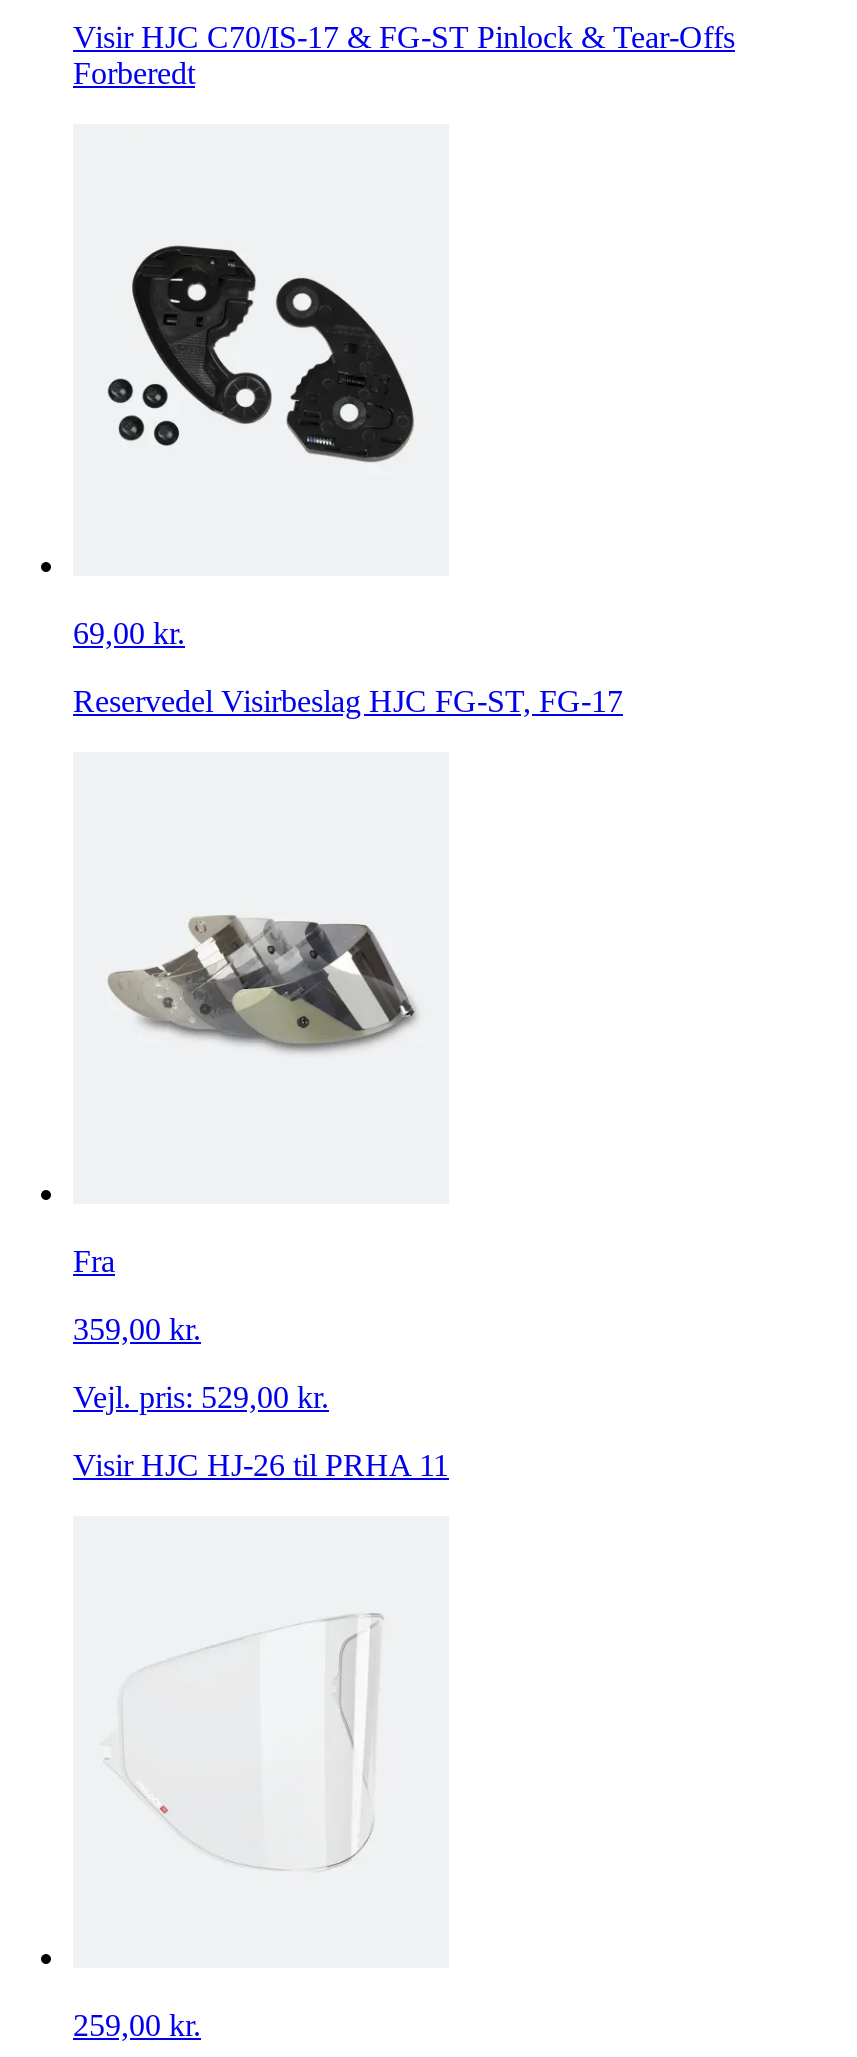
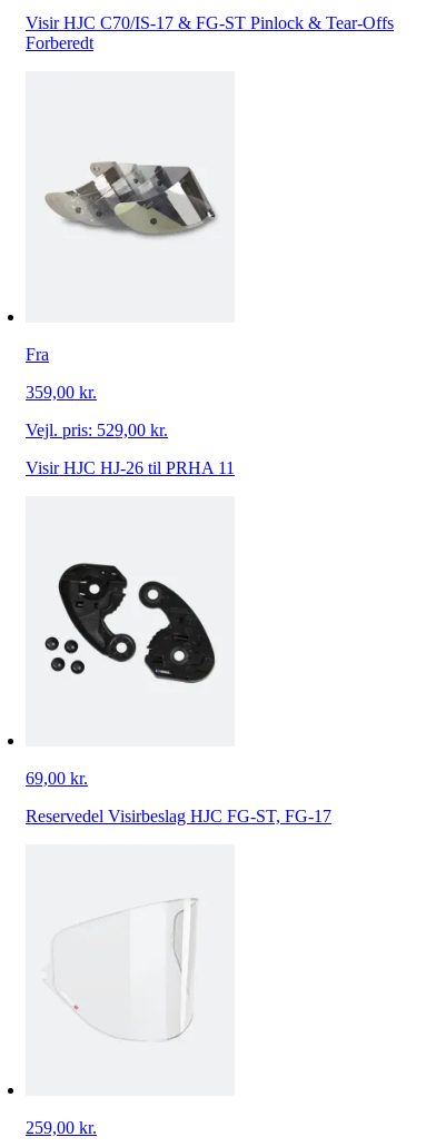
moved [105,244,415,464] -> [43,562,216,684]: [image]
moved [73,615,623,717] -> [26,769,331,826]: 69,00 kr. | Reservedel Visirbeslag HJC FG-ST, FG-17
moved [109,912,421,1058] -> [46,160,219,241]: [image]
moved [73,1243,449,1481] -> [26,344,235,477]: Fra | 359,00 kr. | Vejl. pris: 529,00 kr. | Visir HJC HJ-26 til PRHA 11

